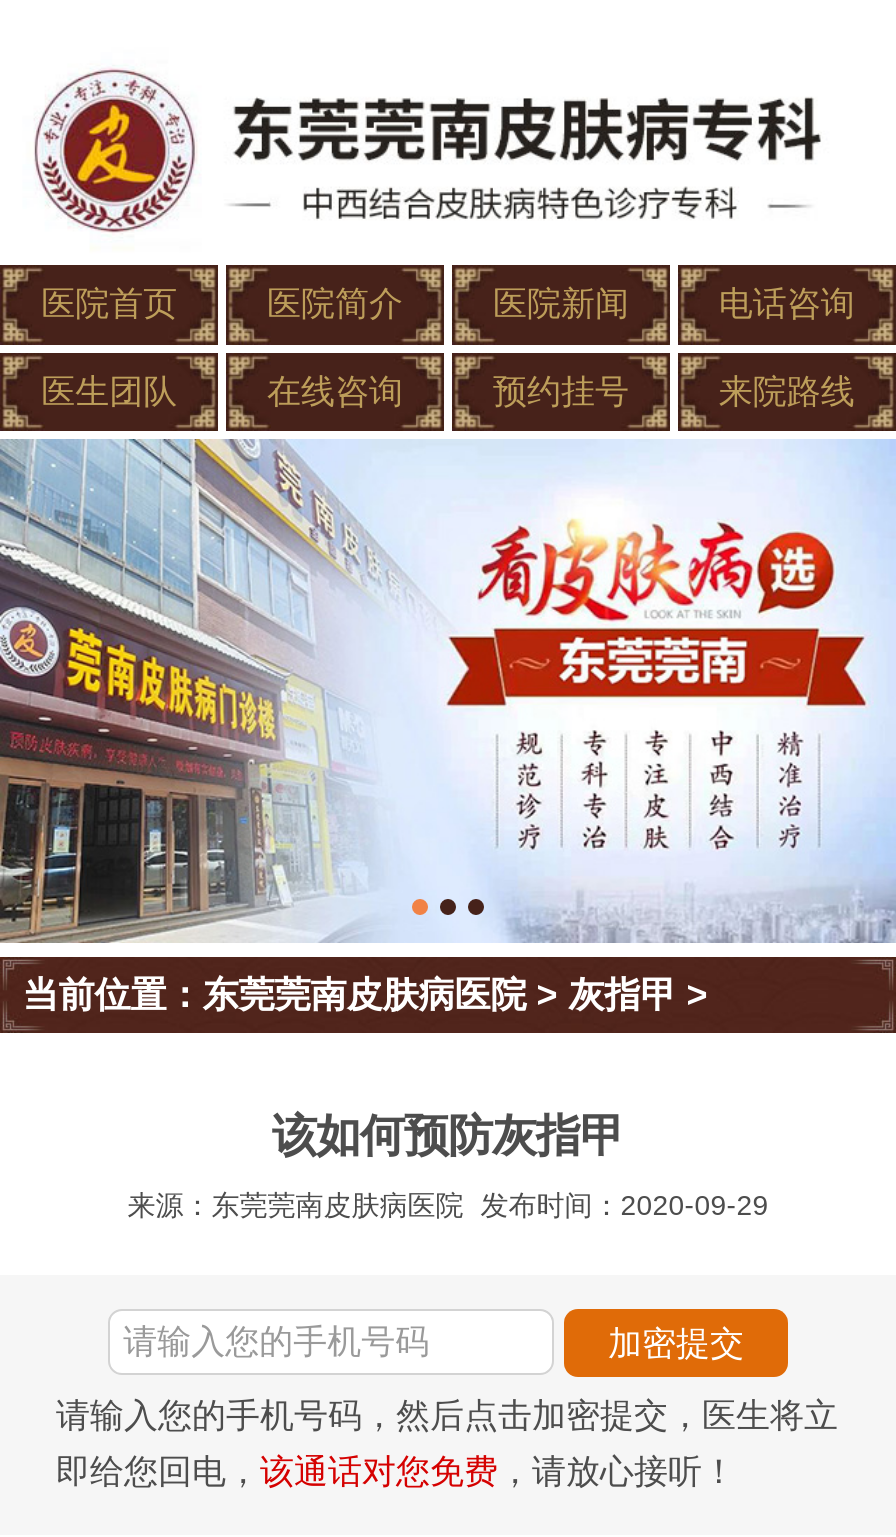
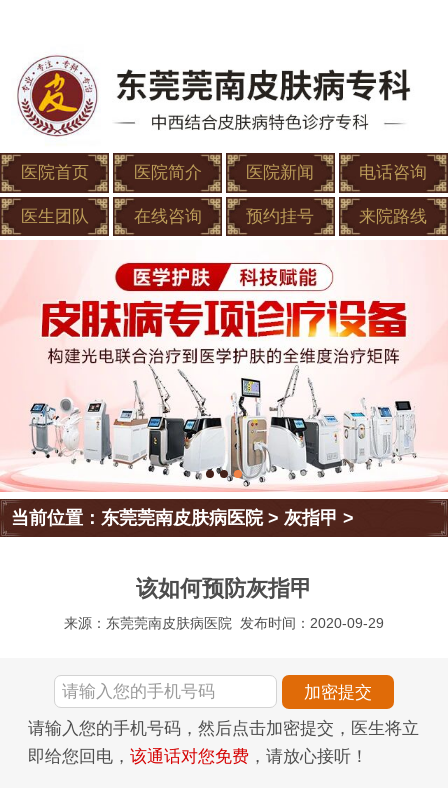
[6,437,890,945] [image] -> [3,240,445,492] [image]

